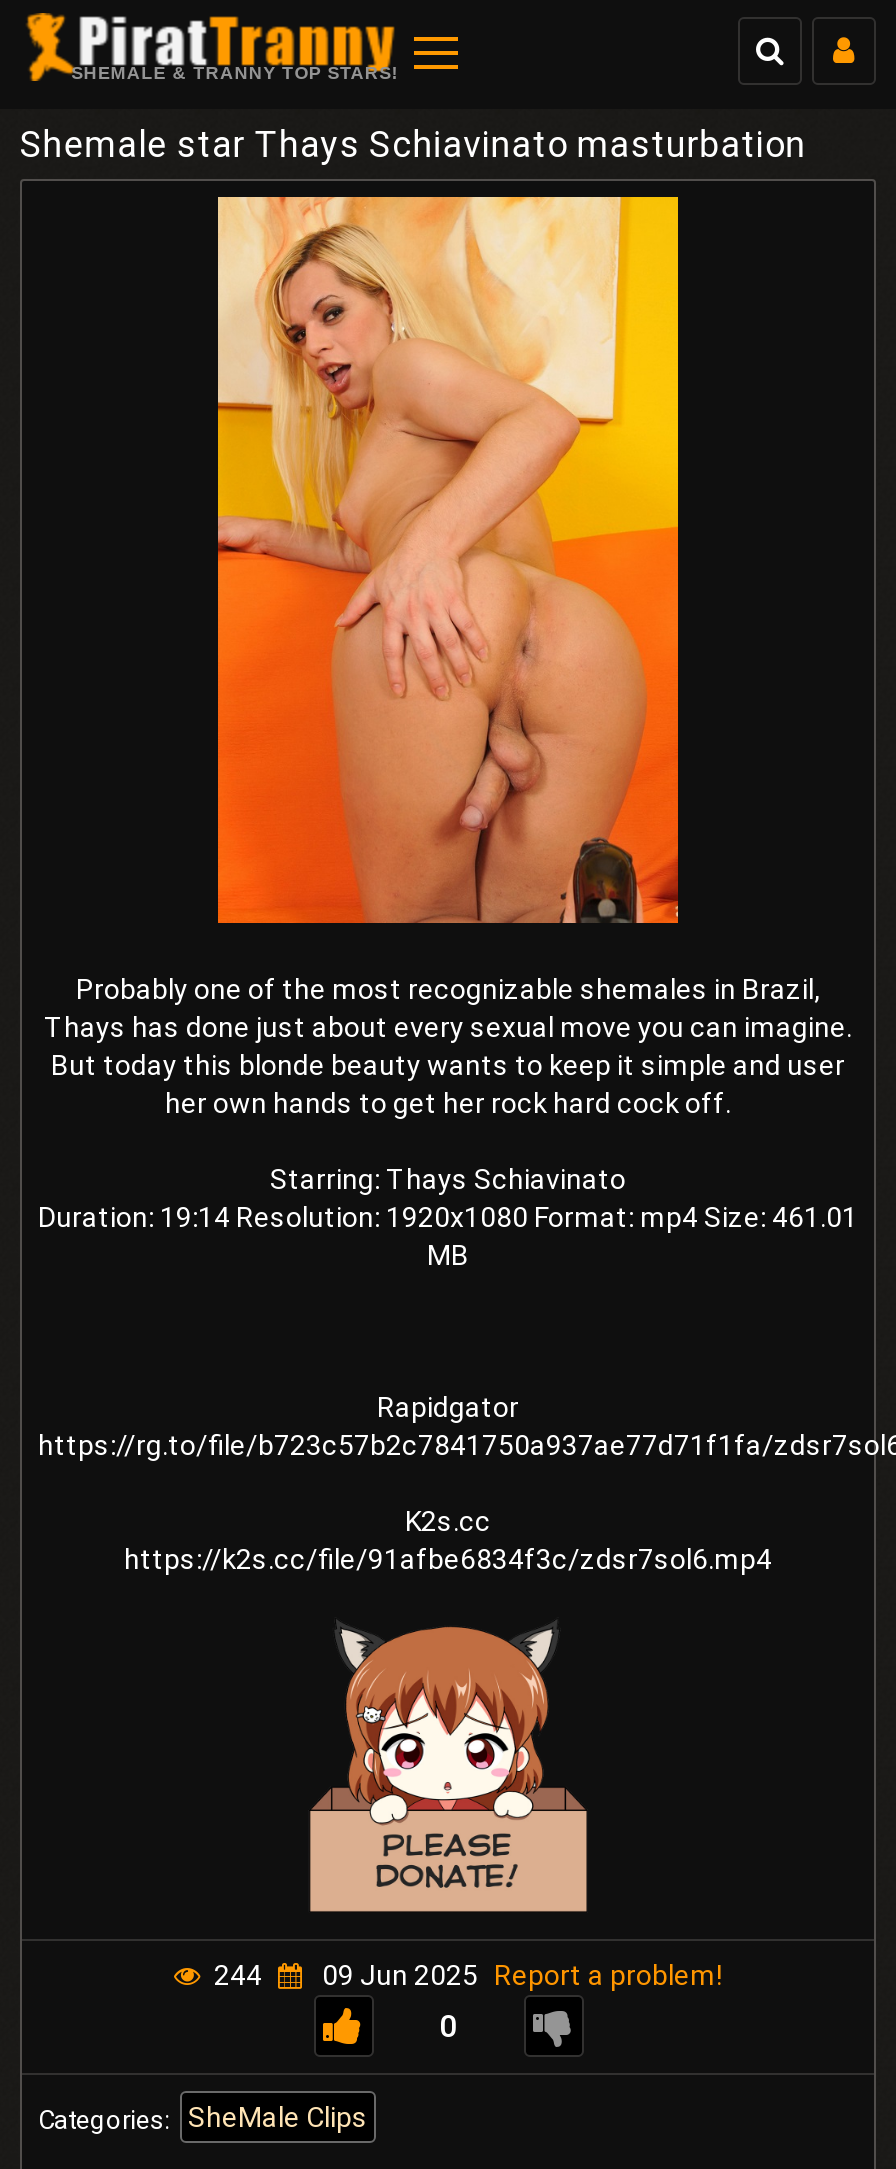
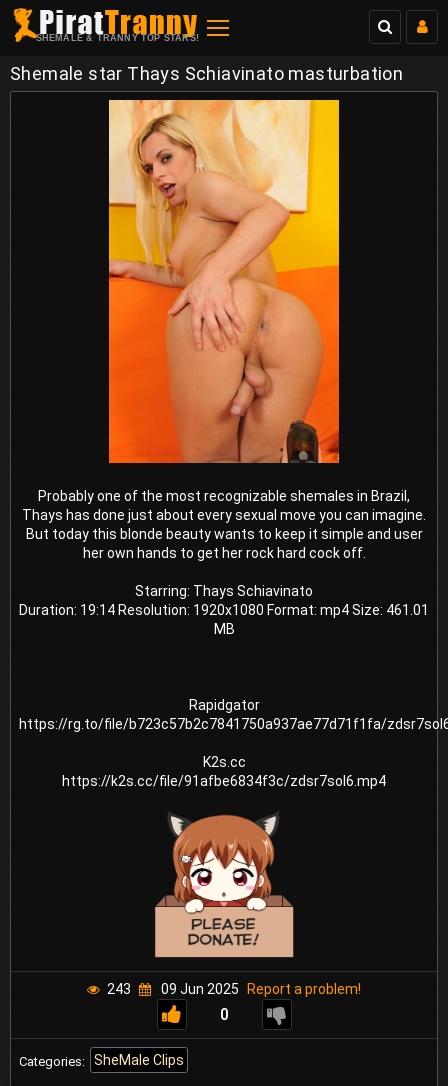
[214,1959,722,1991] 244 09 Jun 2025 Report a problem! -> [107,981,361,997] 243 09 Jun 2025 Report a problem!

